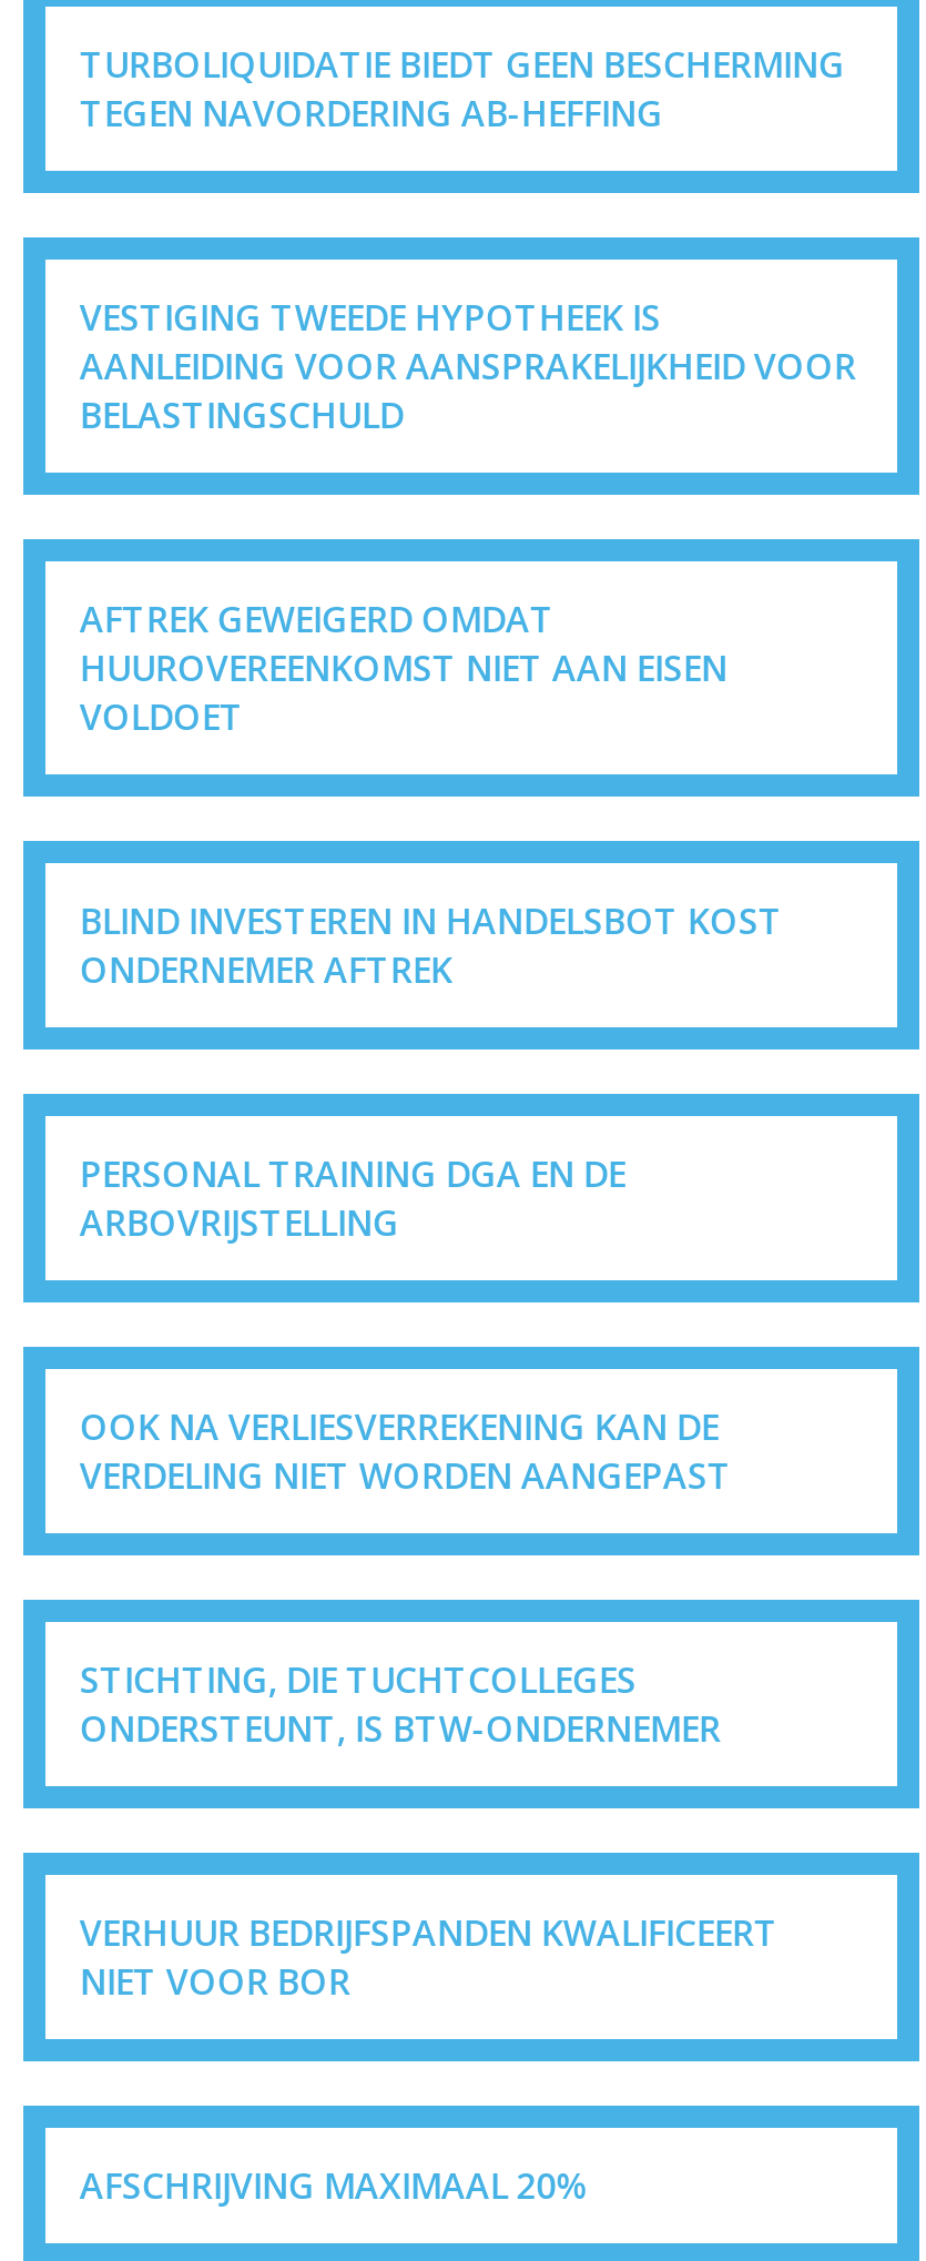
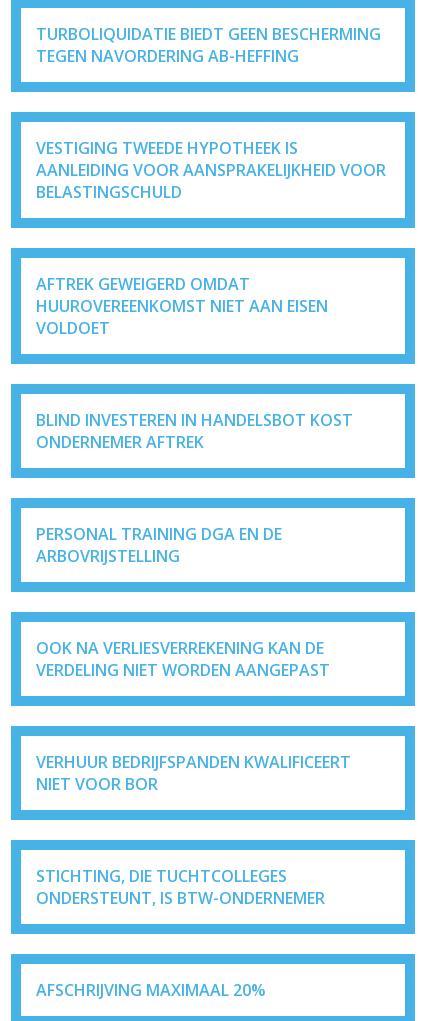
moved [80,1655,721,1753] -> [36,865,325,909]: STICHTING, DIE TUCHTCOLLEGES | ONDERSTEUNT, IS BTW-ONDERNEMER
moved [80,1908,778,2006] -> [36,751,351,795]: VERHUUR BEDRIJFSPANDEN KWALIFICEERT | NIET VOOR BOR

